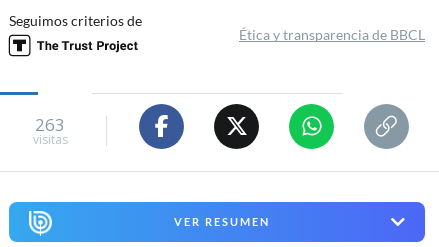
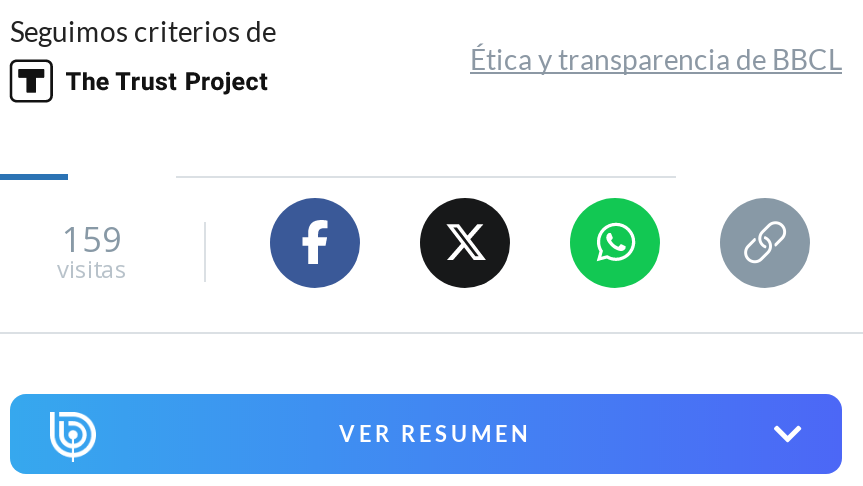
[35,113,65,136] 263 -> [62,216,122,262] 159

